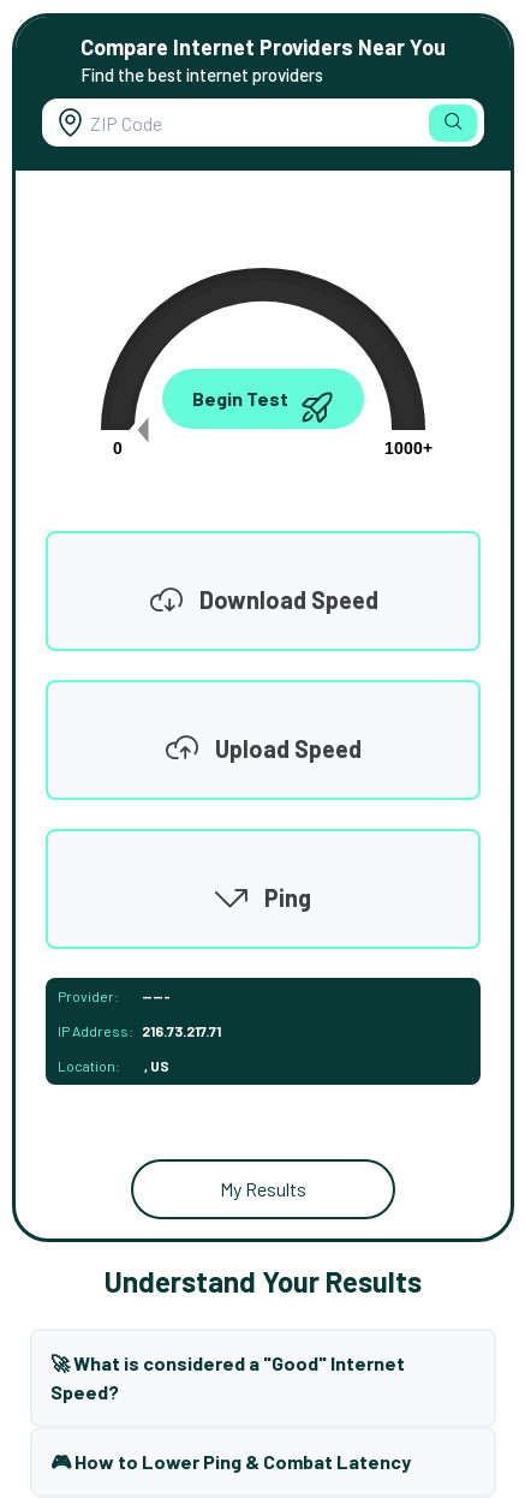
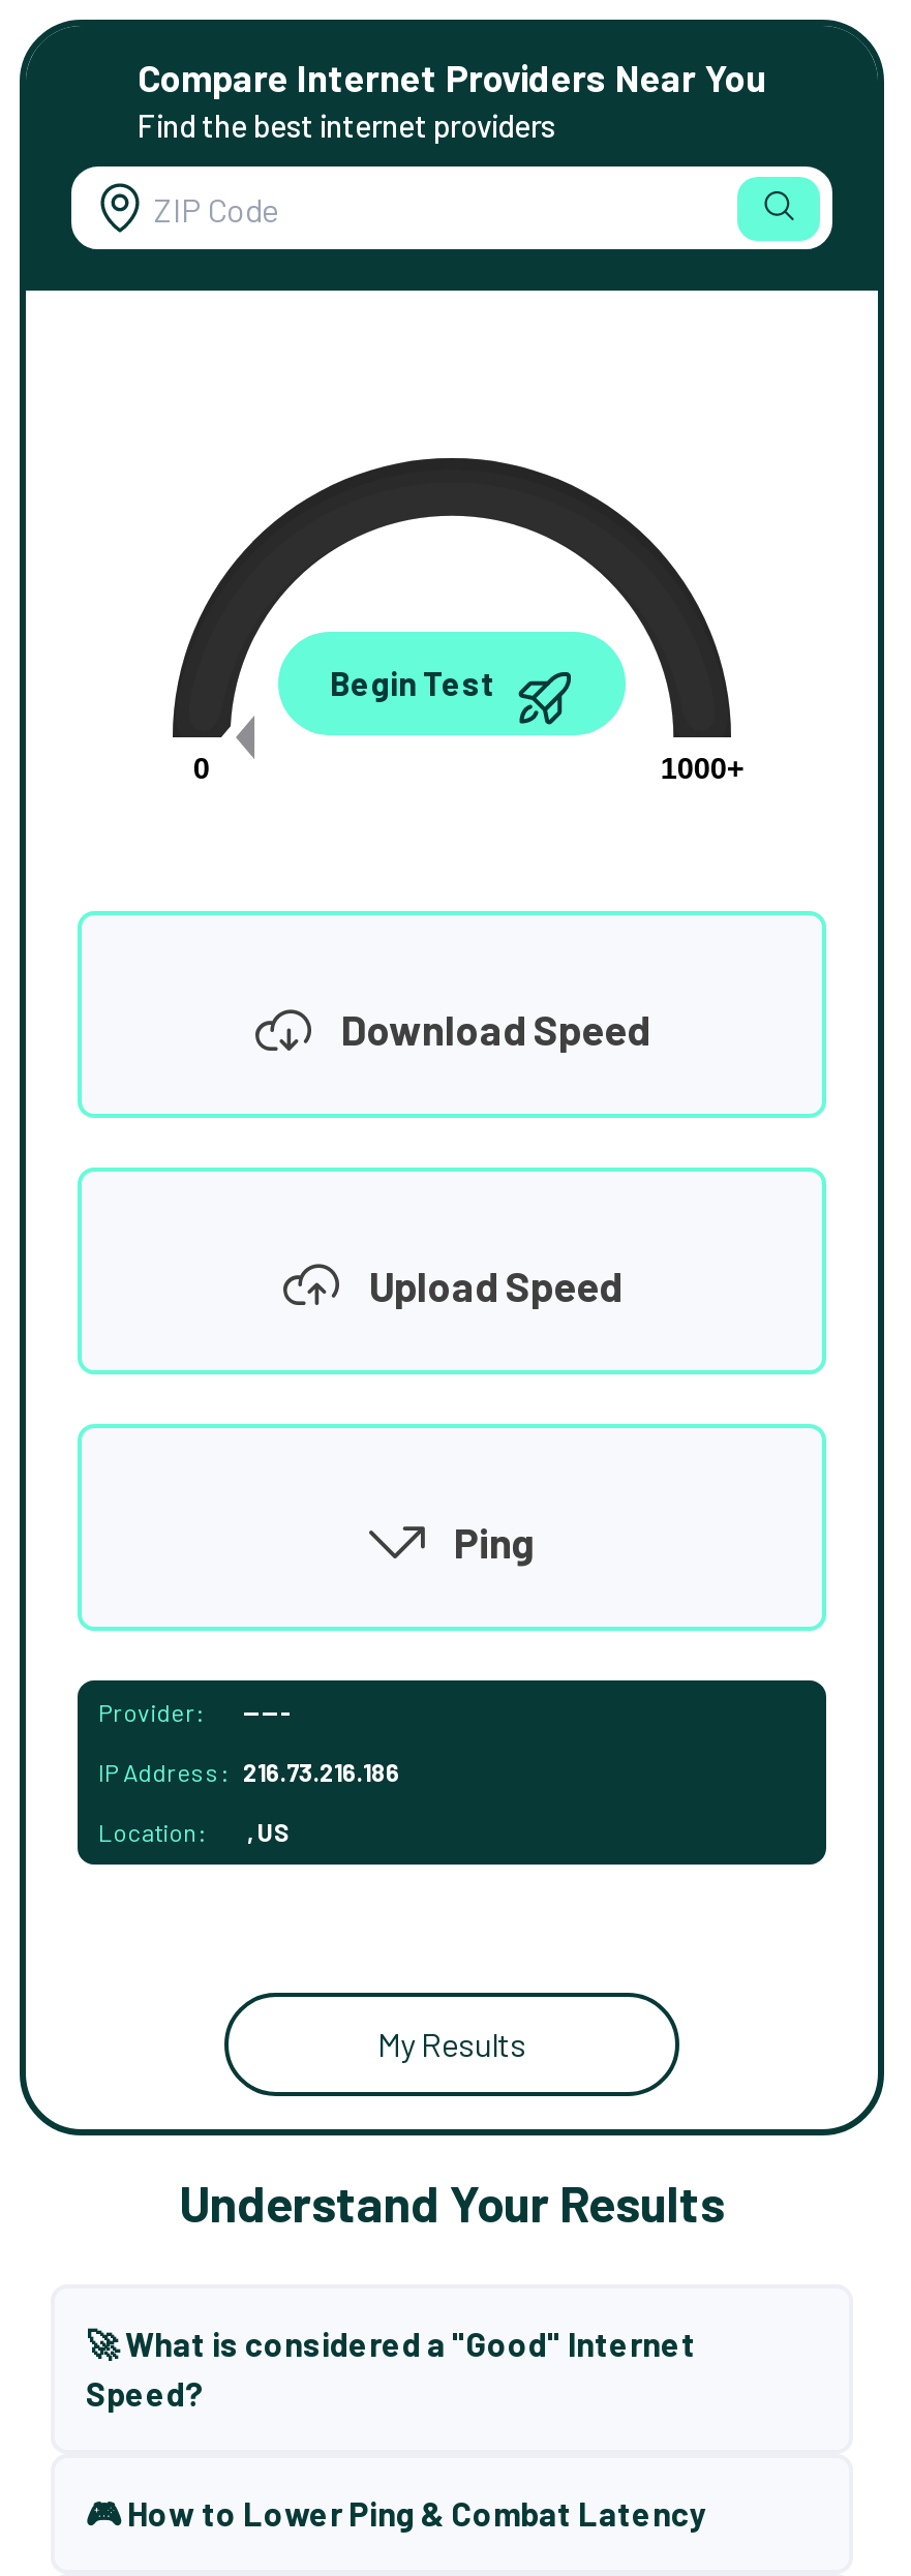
[58,1022,221,1039] IP Address: 216.73.217.71 -> [98,1757,400,1786] IP Address: 216.73.216.186

